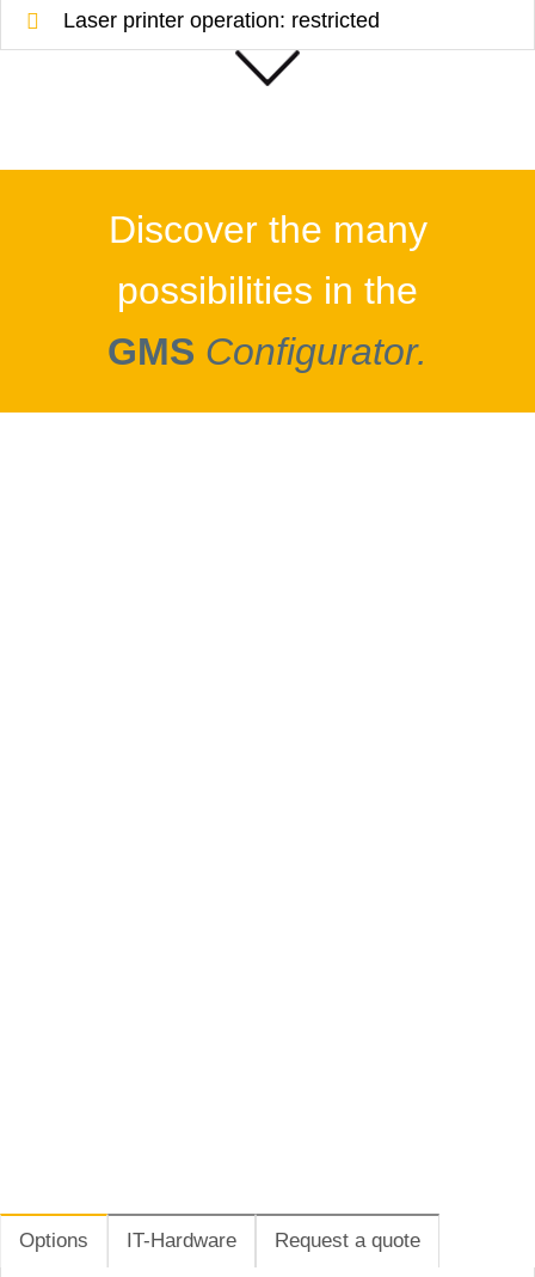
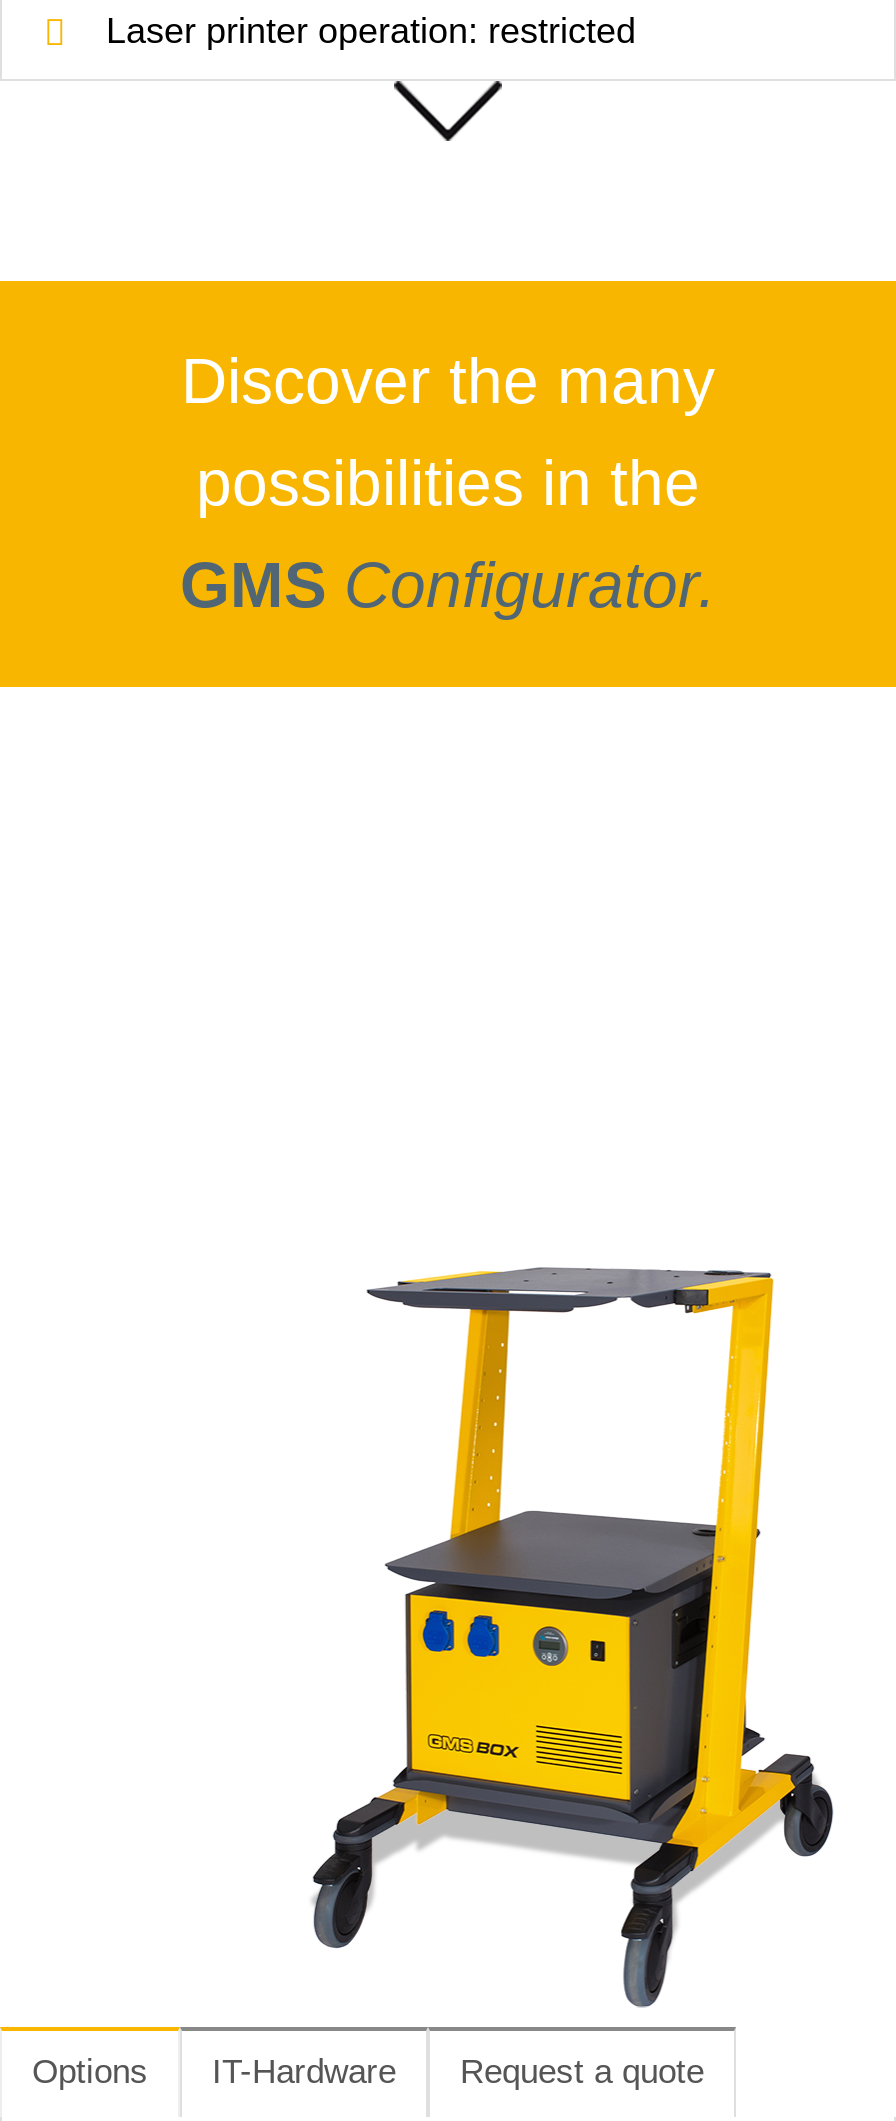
none -> [312,1265,834,2009] [image]

